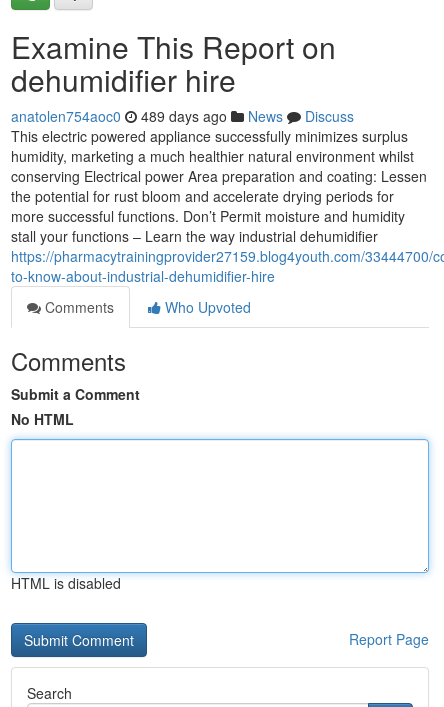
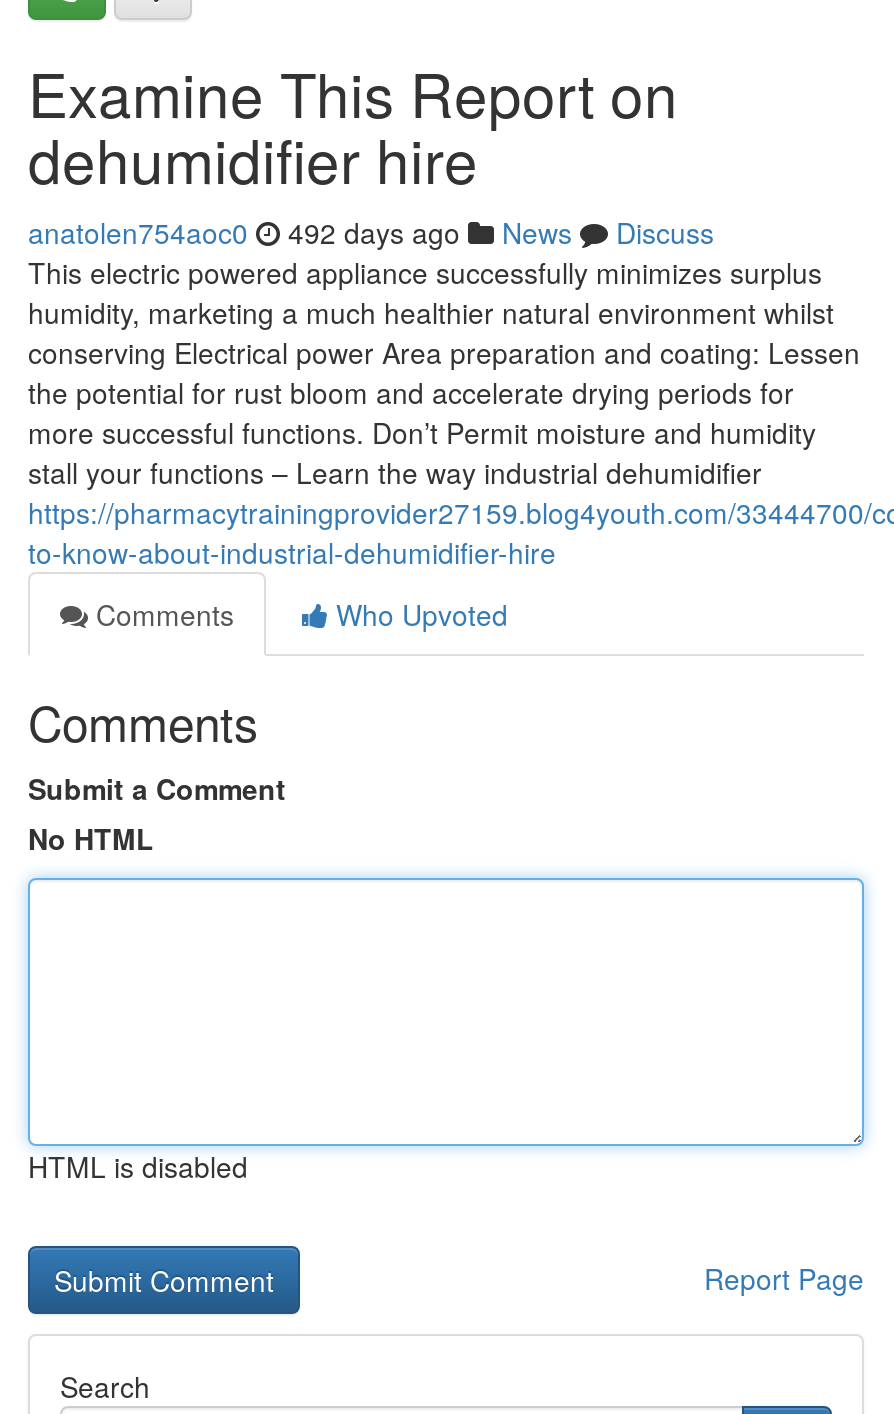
[11,106,354,126] anatolen754aoc0 489 days ago News Discuss -> [28,212,714,252] anatolen754aoc0 492 days ago News Discuss

